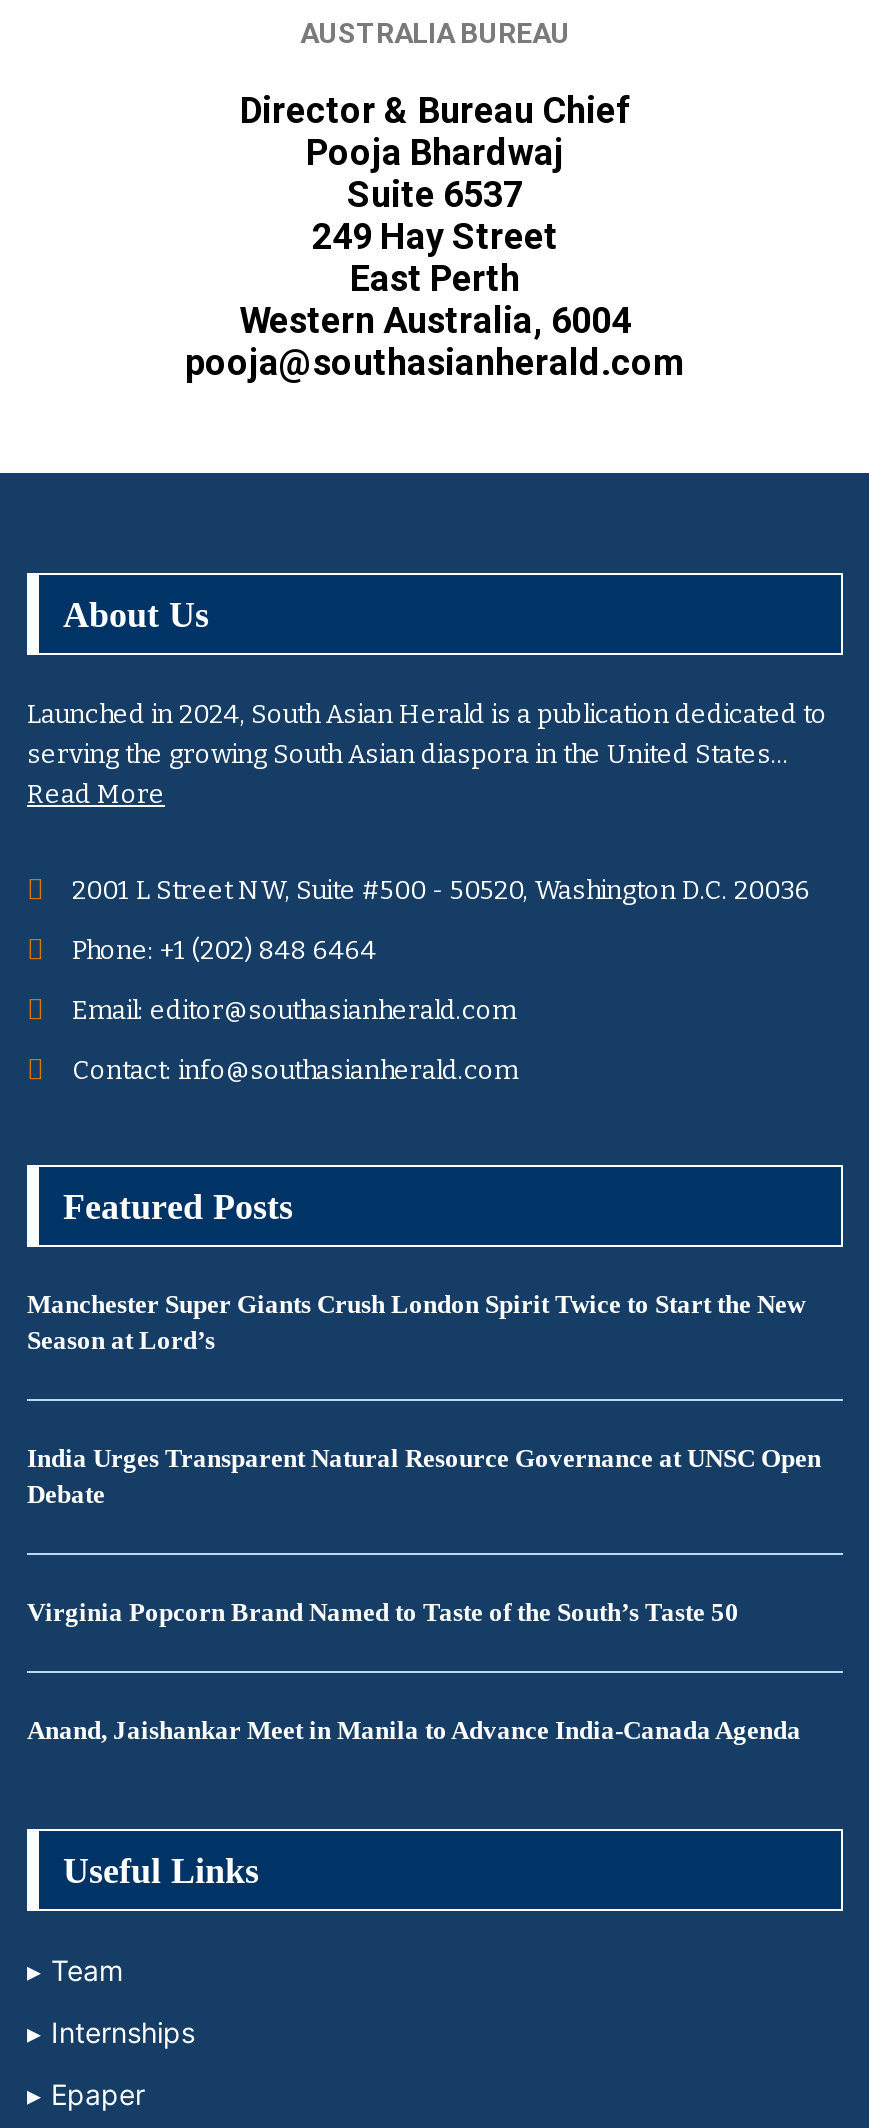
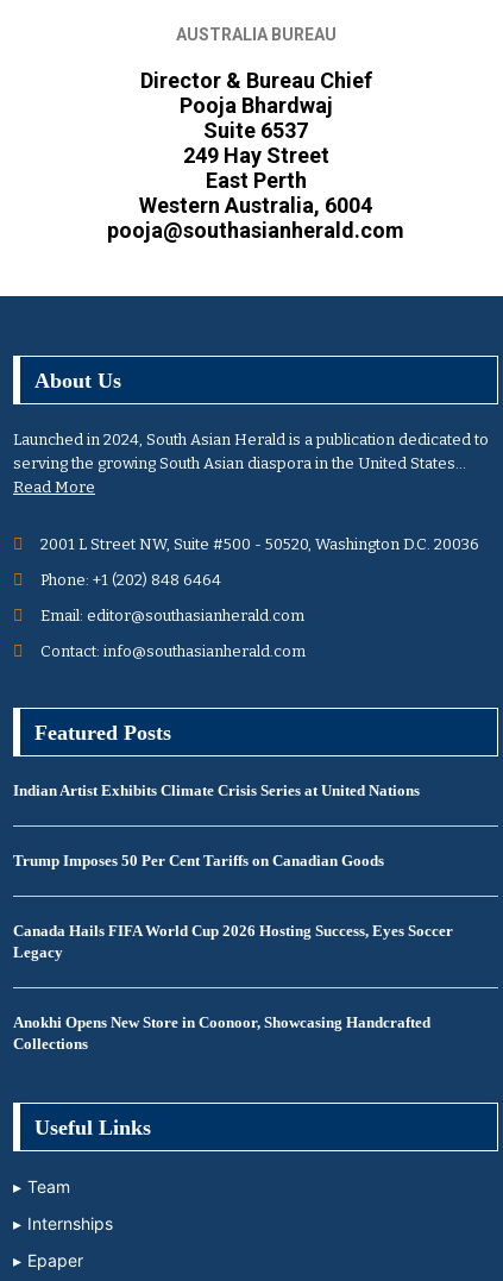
[27,1289,805,1355] Manchester Super Giants Crush London Spirit Twice to Start the New | Season at Lord’s -> [13,782,420,800] Indian Artist Exhibits Climate Crisis Series at United Nations
[27,1443,821,1509] India Urges Transparent Natural Resource Governance at UNSC Open | Debate -> [13,852,388,870] Trump Imposes 50 Per Cent Tariffs on Canadian Goods
[27,1597,739,1627] Virginia Popcorn Brand Named to Taste of the South’s Taste 50 -> [13,922,453,961] Canada Hails FIFA World Cup 2026 Hosting Success, Eyes Soccer | Legacy
[27,1715,801,1745] Anand, Jaishankar Meet in Manila to Advance India-Canada Agenda -> [13,1014,430,1053] Anokhi Opens New Store in Coonoor, Showcasing Handcrafted | Collections

